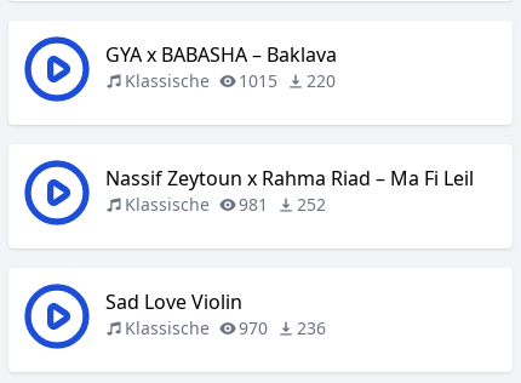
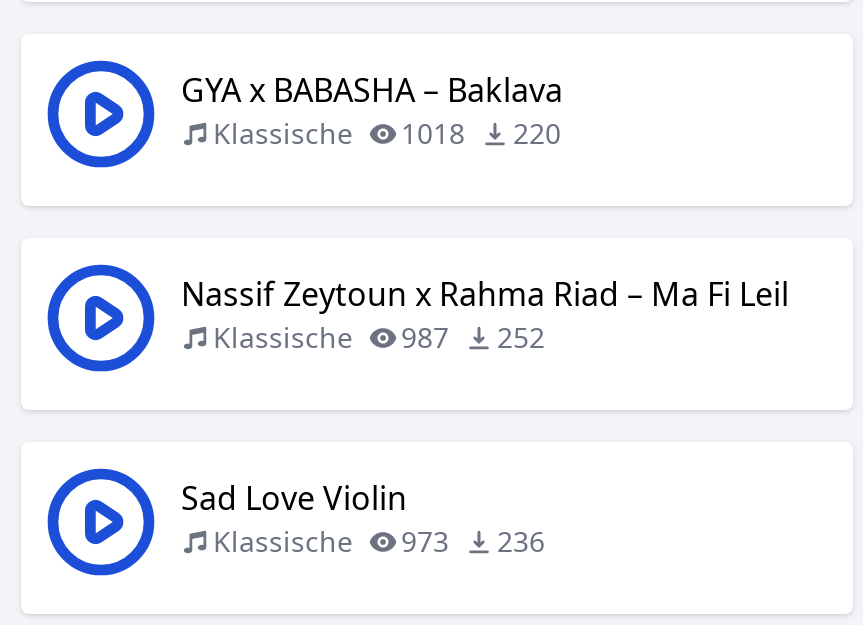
[125,69,336,92] Klassische 1015 220 -> [213,114,561,152] Klassische 1018 220
[125,193,326,216] Klassische 981 252 -> [213,318,545,356] Klassische 987 252
[125,316,326,339] Klassische 970 236 -> [213,522,545,560] Klassische 973 236

